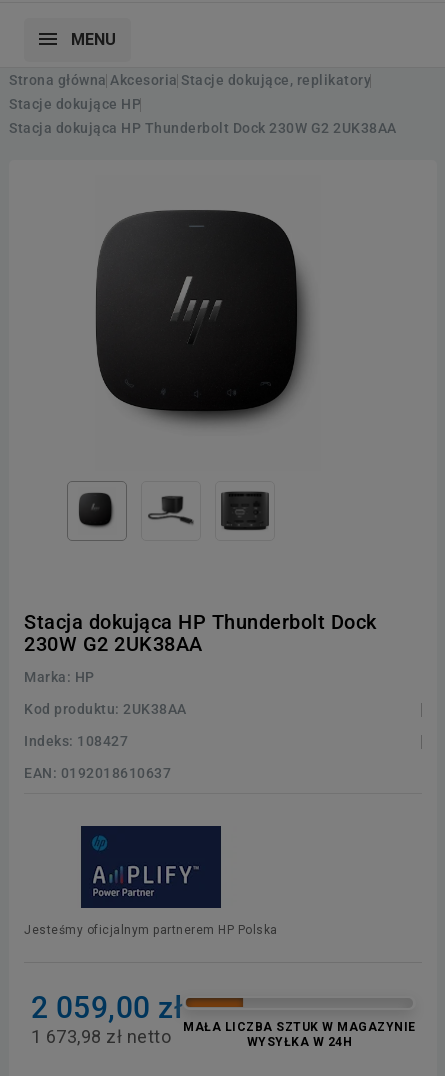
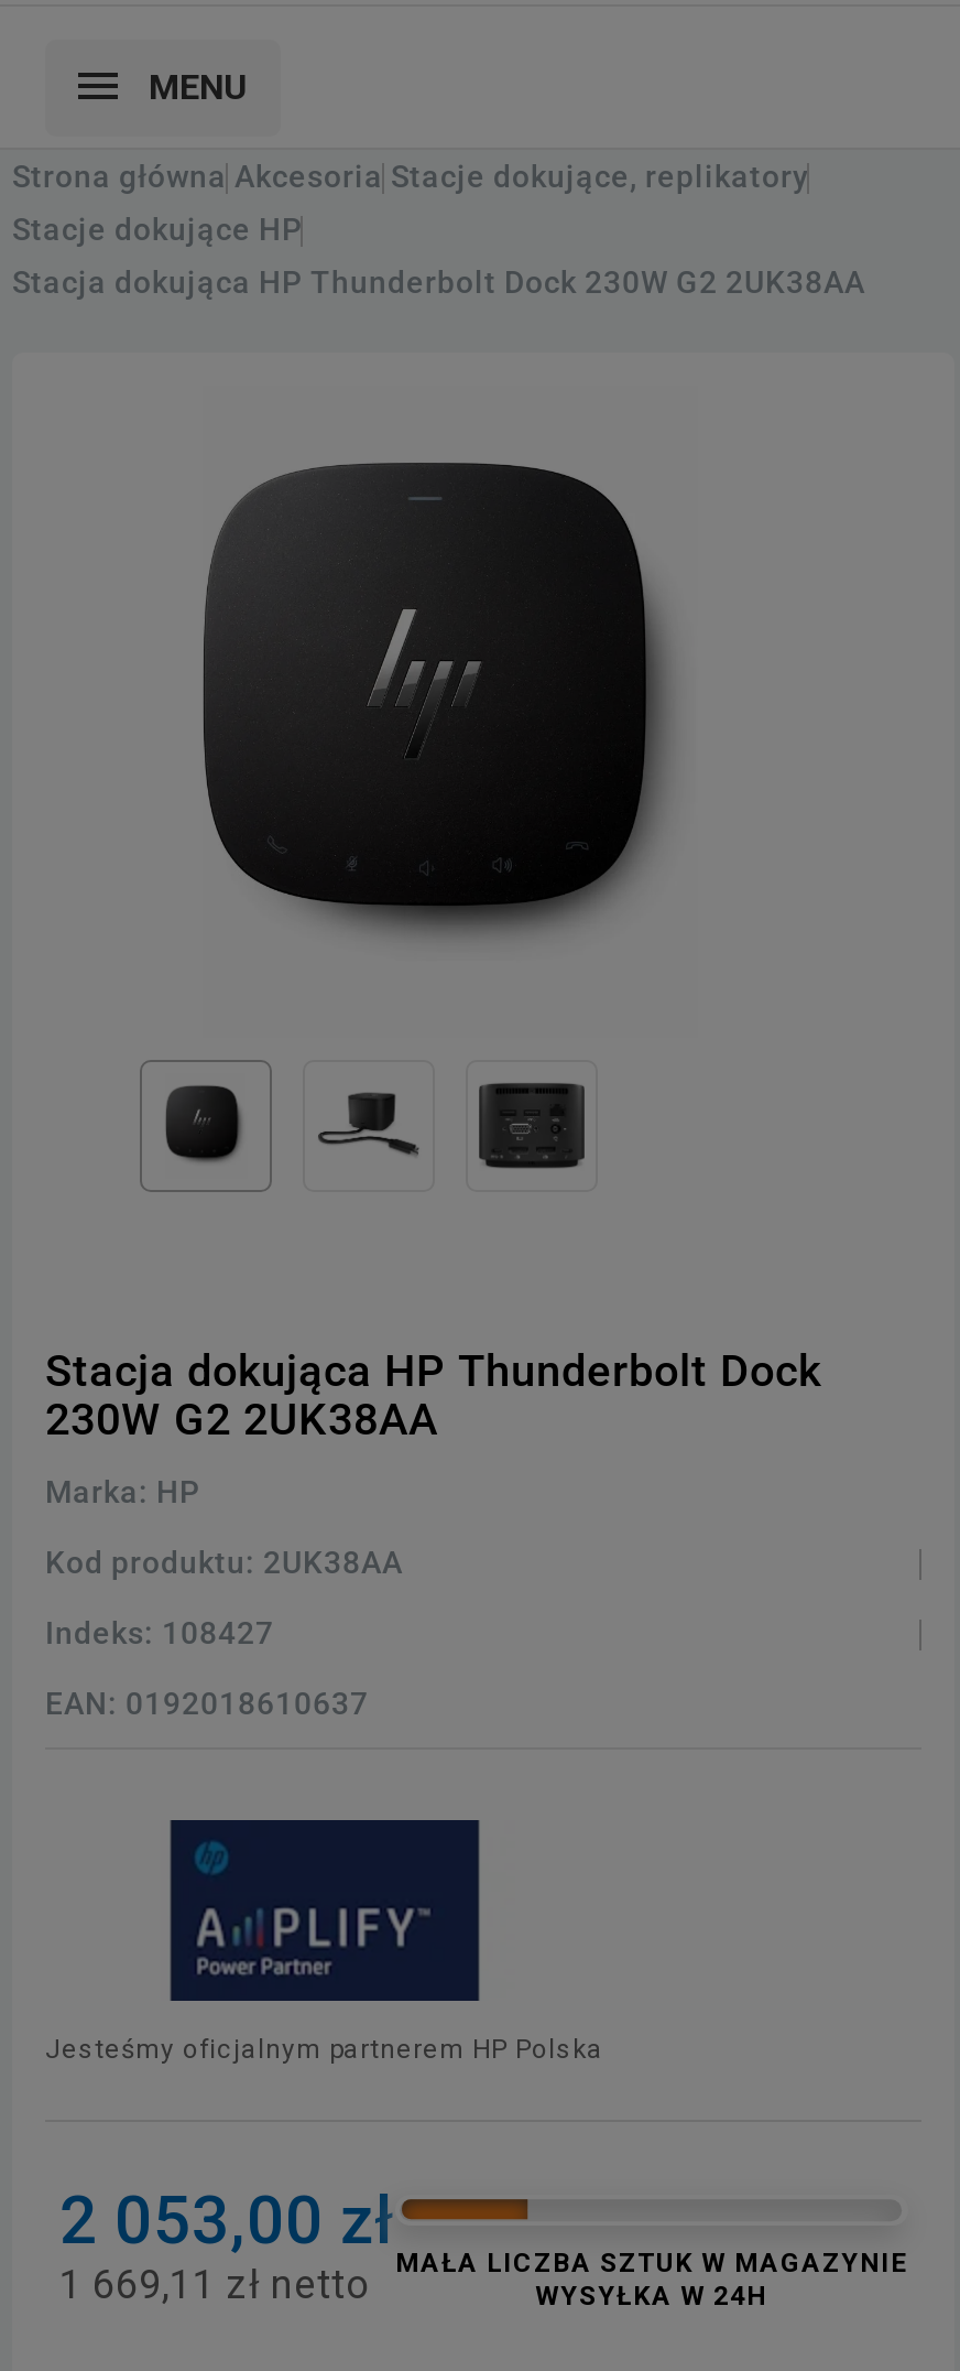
[30,990,183,1025] 2 059,00 zł -> [59,2182,395,2259] 2 053,00 zł
[30,1020,415,1047] 1 673,98 zł netto MAŁA LICZBA SZTUK W MAGAZYNIE -> [59,2247,907,2308] 1 669,11 zł netto MAŁA LICZBA SZTUK W MAGAZYNIE

